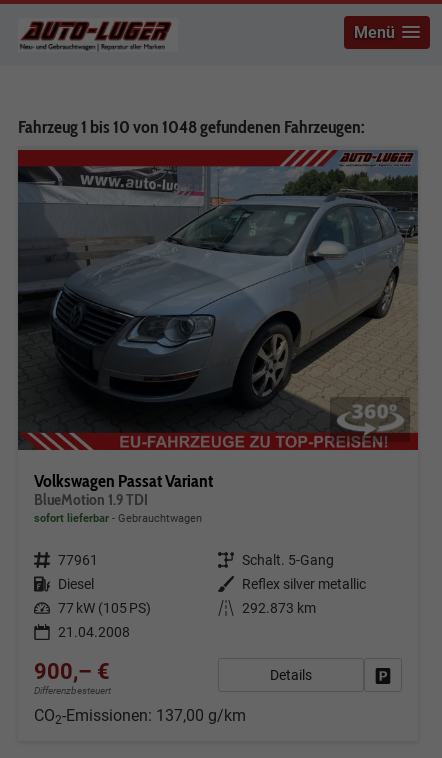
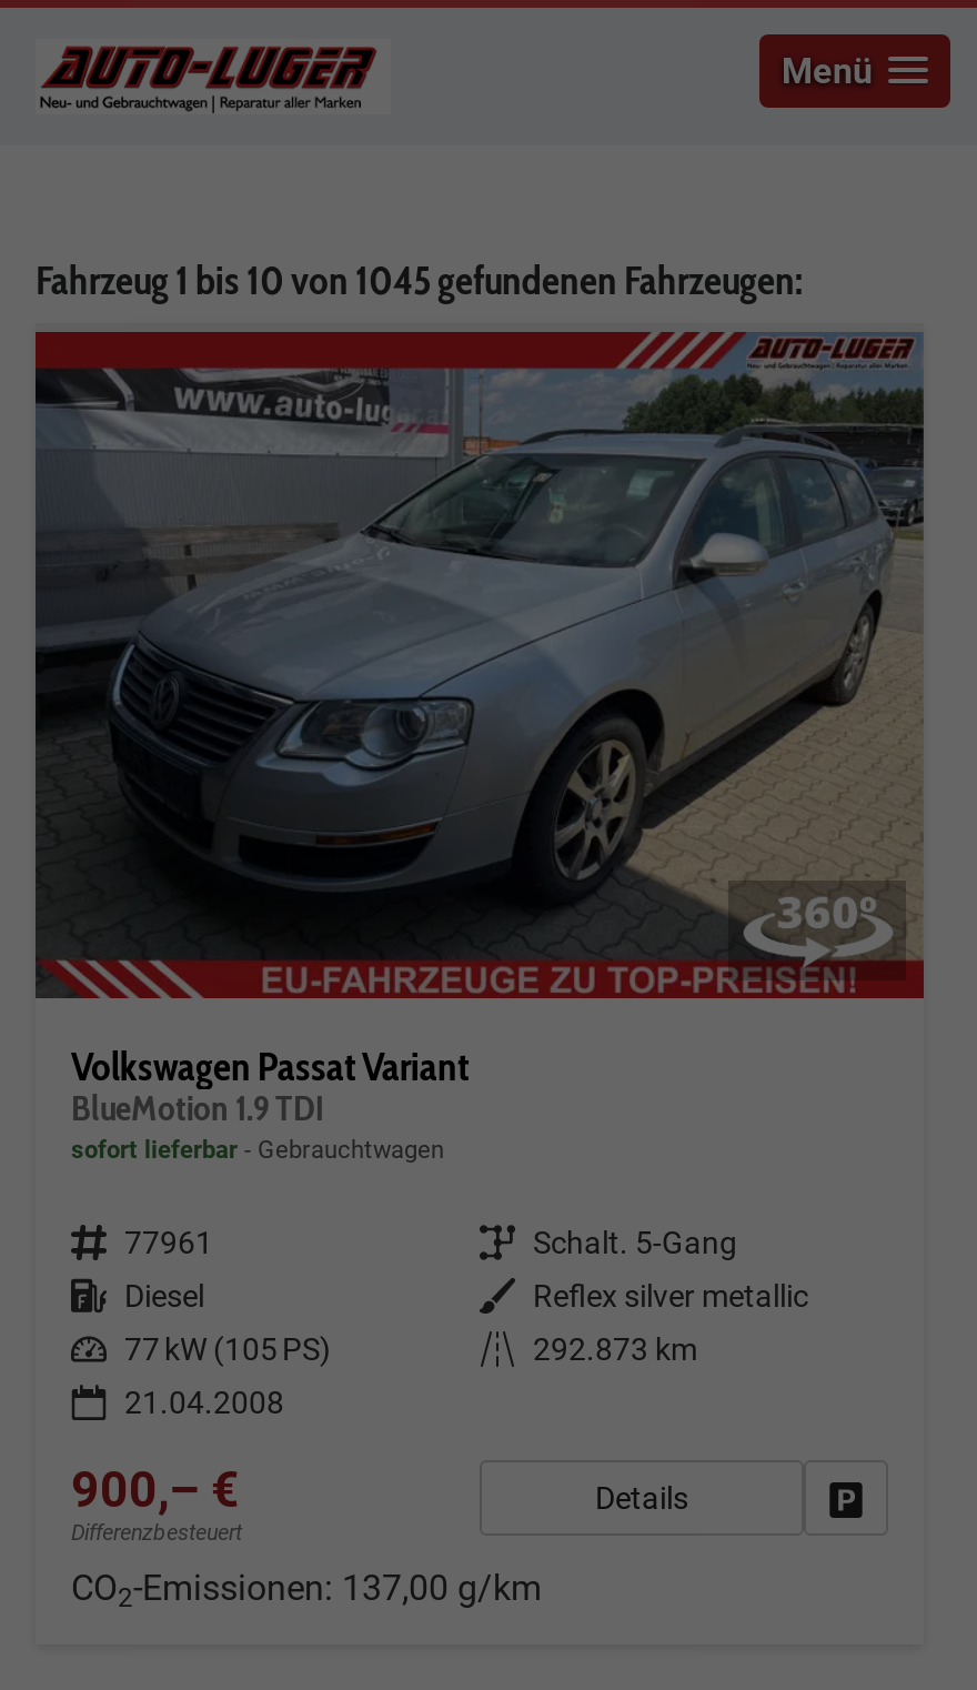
[18,116,364,138] Fahrzeug 1 bis 10 von 1048 gefundenen Fahrzeugen: -> [36,256,802,305] Fahrzeug 1 bis 10 von 1045 gefundenen Fahrzeugen:

